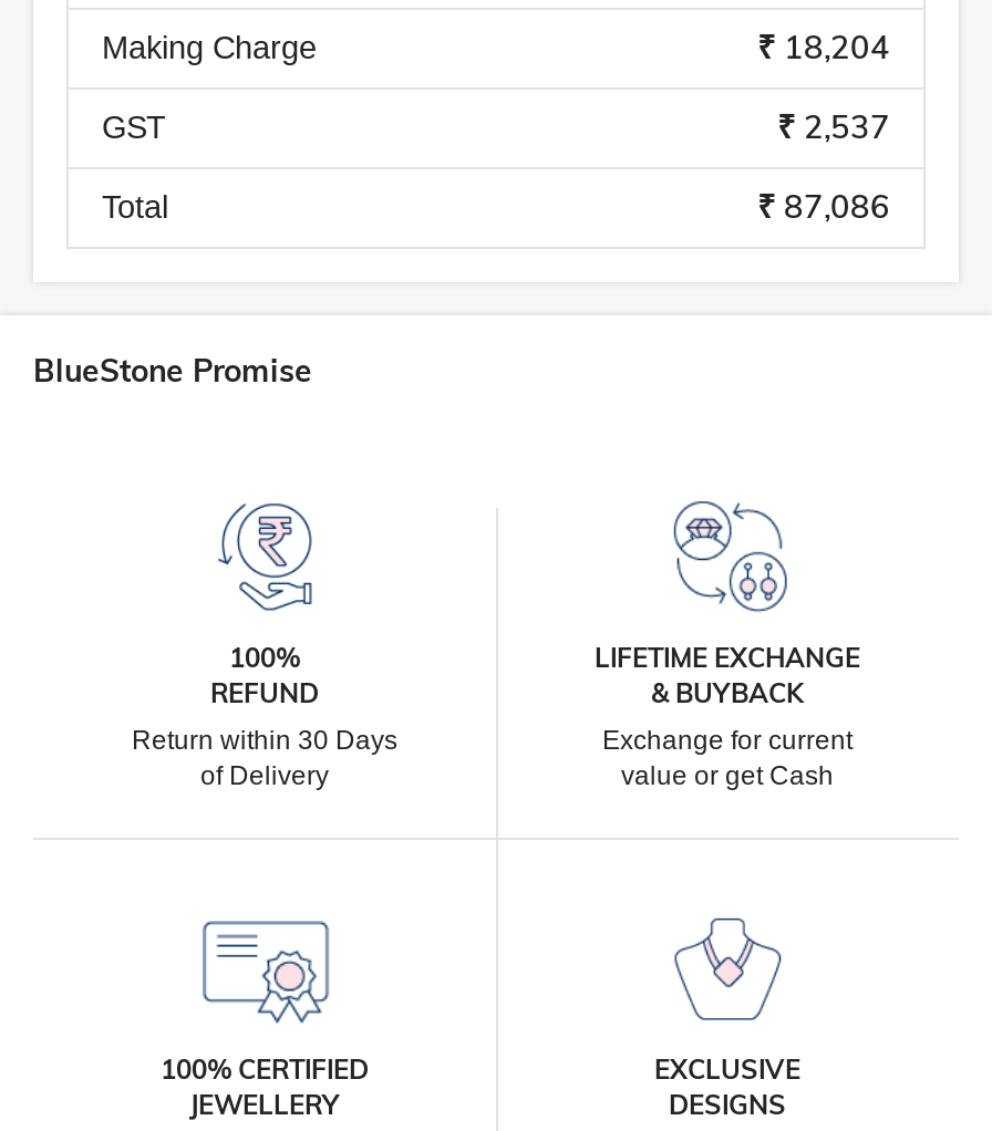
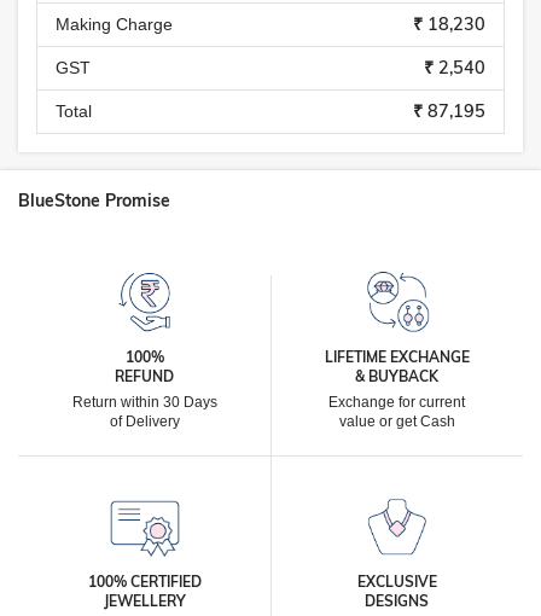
[757,28,890,68] ₹ 18,204 -> [413,13,485,35] ₹ 18,230
[777,107,890,147] ₹ 2,537 -> [424,57,485,79] ₹ 2,540
[757,187,890,227] ₹ 87,086 -> [413,100,485,122] ₹ 87,195

